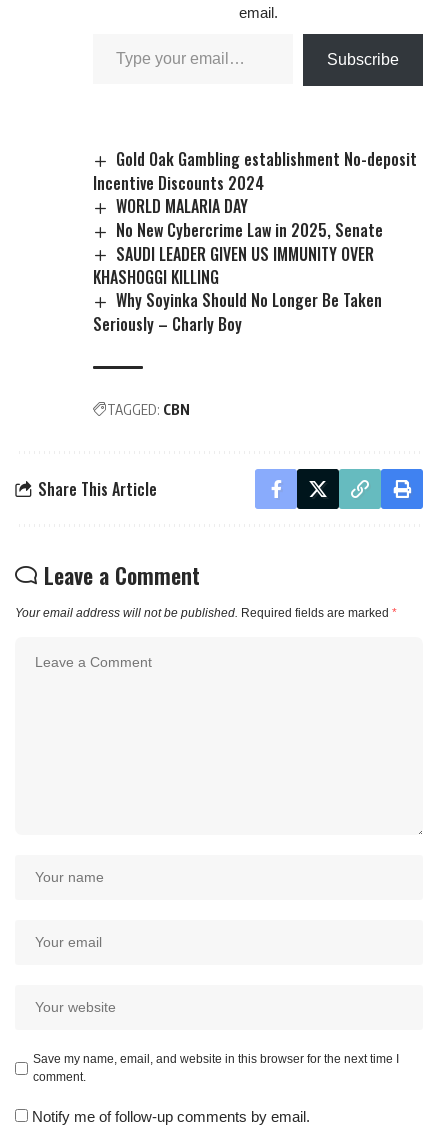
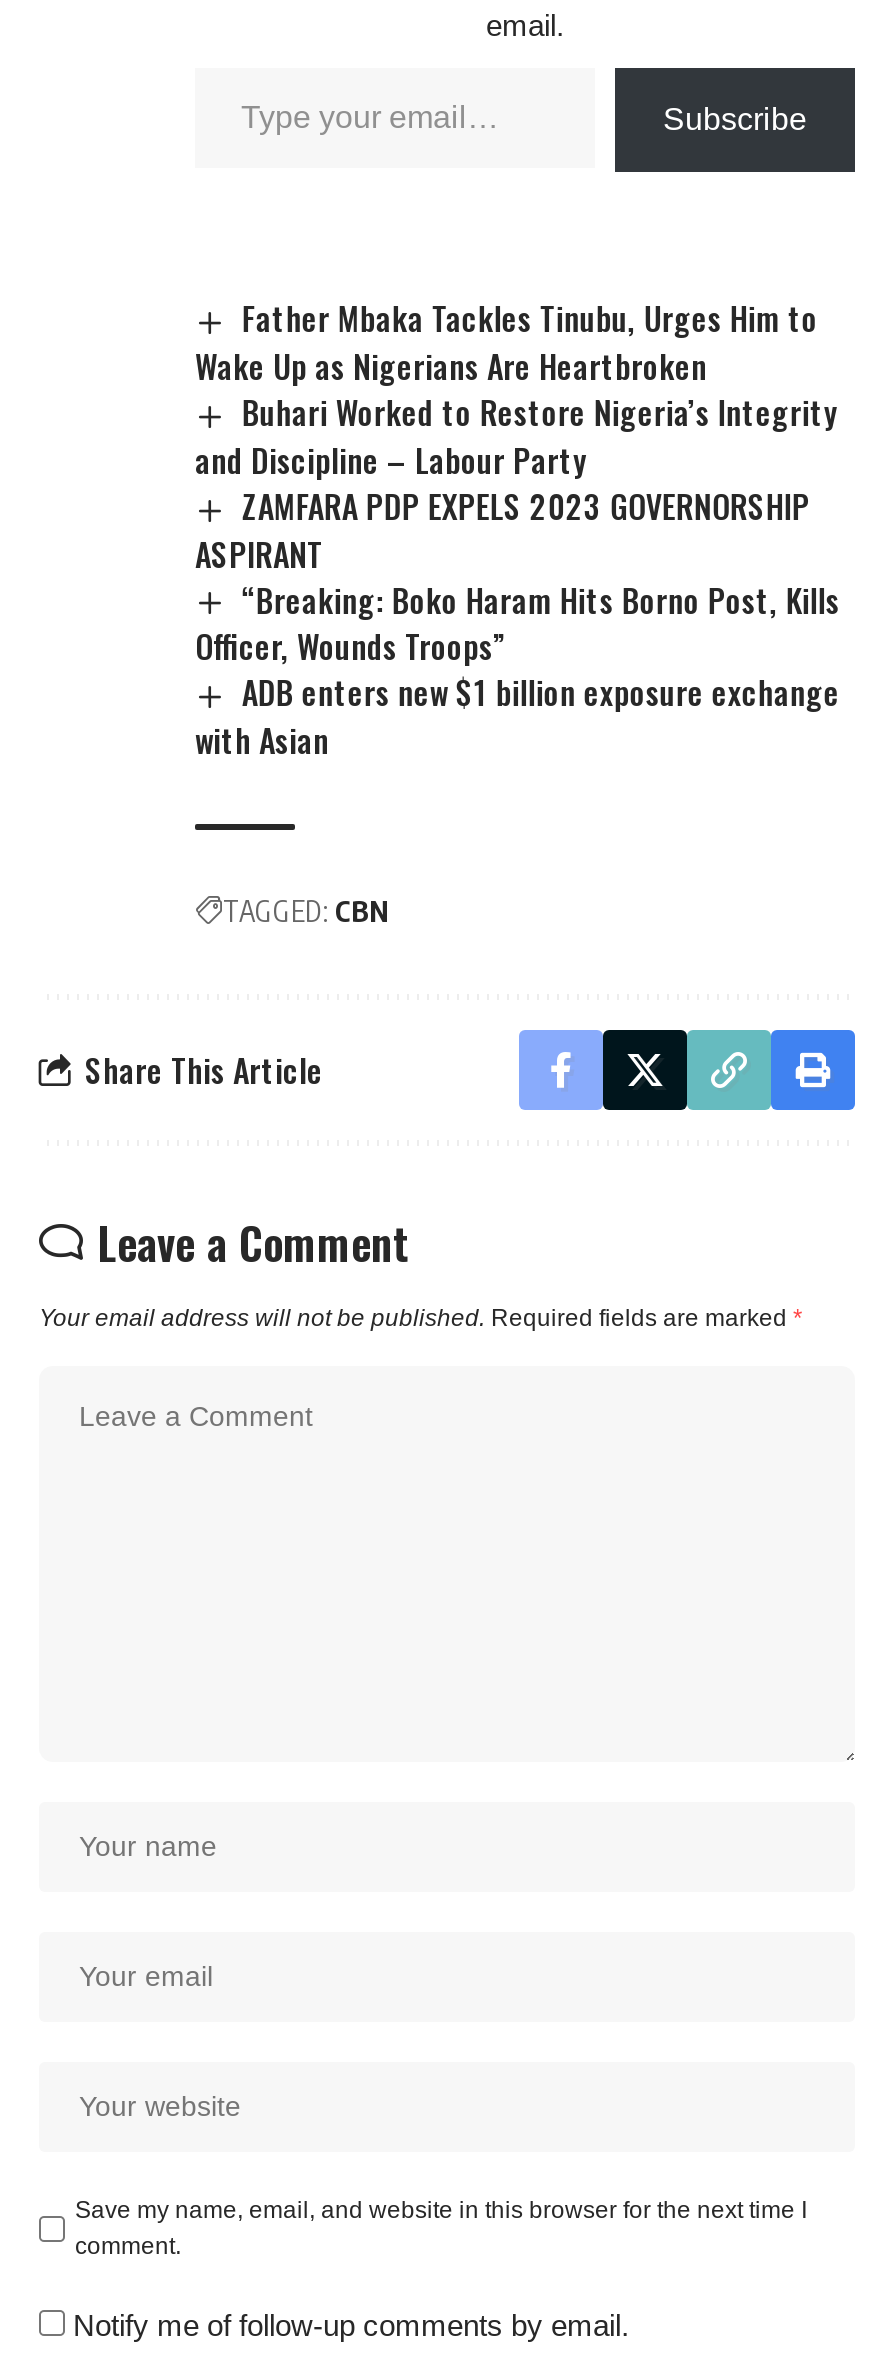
[93,147,417,336] Gold Oak Gambling establishment No-deposit | Incentive Discounts 2024 | WORLD MALARIA DAY | No New Cybercrime Law in 2025, Senate | SAUDI LEADER GIVEN US IMMUNITY OVER | KHASHOGGI KILLING | Why Soyinka Should No Longer Be Taken | Seriously – Charly Boy -> [195,294,840,765] Father Mbaka Tackles Tinubu, Urges Him to | Wake Up as Nigerians Are Heartbroken | Buhari Worked to Restore Nigeria’s Integrity | and Discipline – Labour Party | ZAMFARA PDP EXPELS 2023 GOVERNORSHIP | ASPIRANT | “Breaking: Boko Haram Hits Borno Post, Kills | Officer, Wounds Troops” | ADB enters new $1 billion exposure exchange | with Asian

